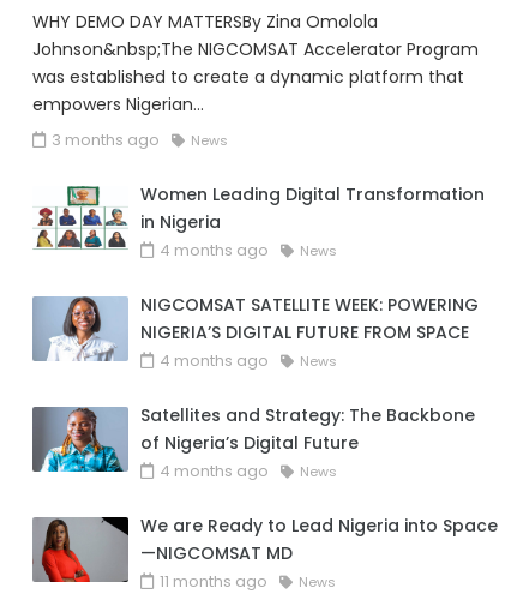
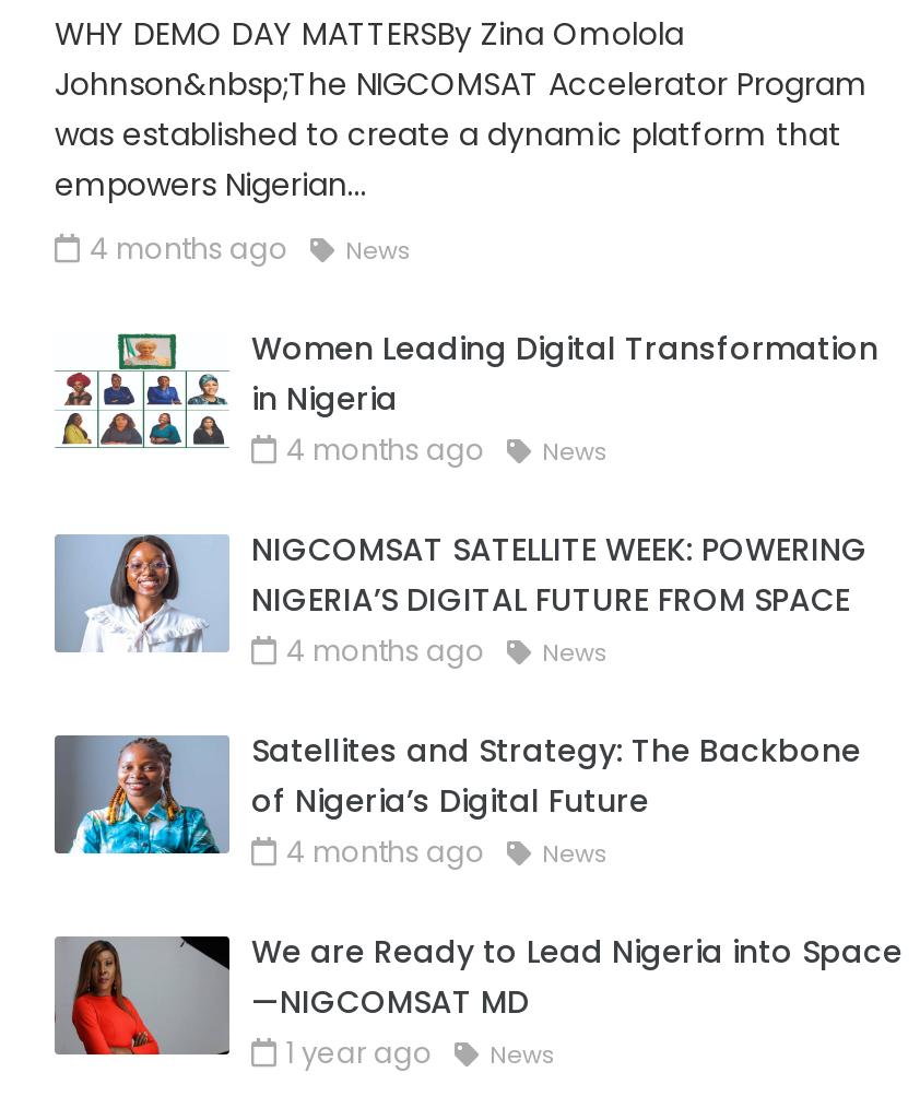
[48,129,228,152] 3 months ago News -> [83,229,413,271] 4 months ago News
[156,570,336,593] 11 months ago News -> [280,1033,557,1075] 1 year ago News

